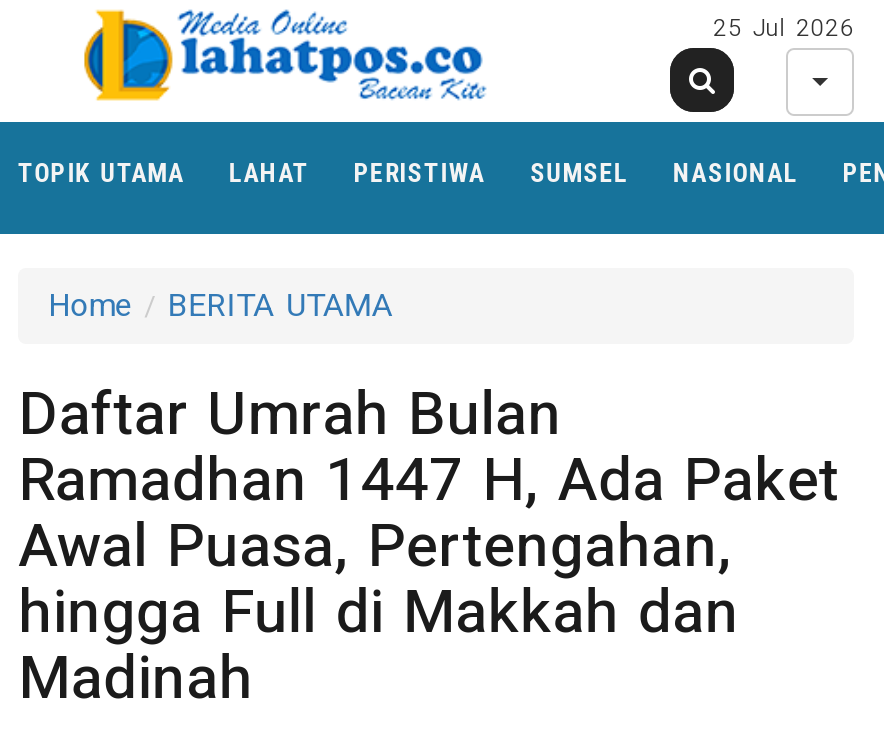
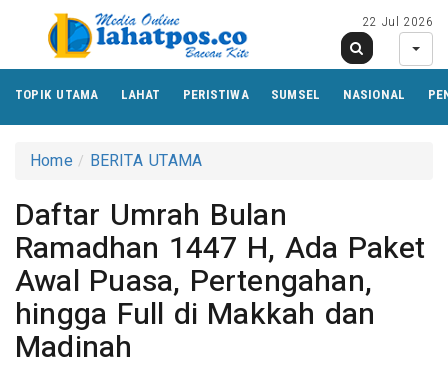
[713,12,854,46] 25 Jul 2026 -> [363,14,433,31] 22 Jul 2026

